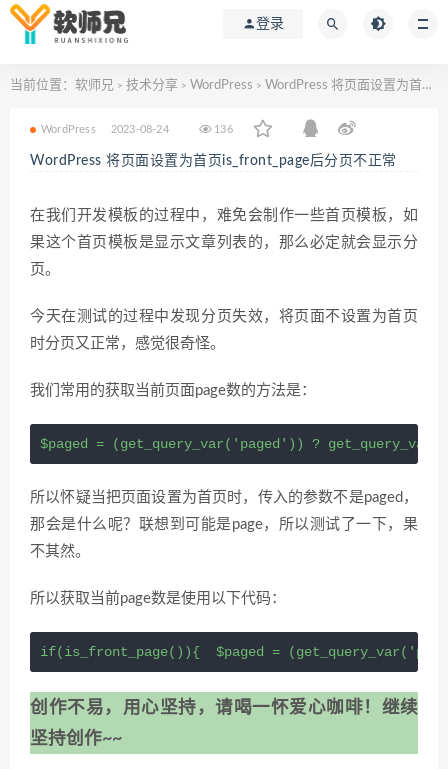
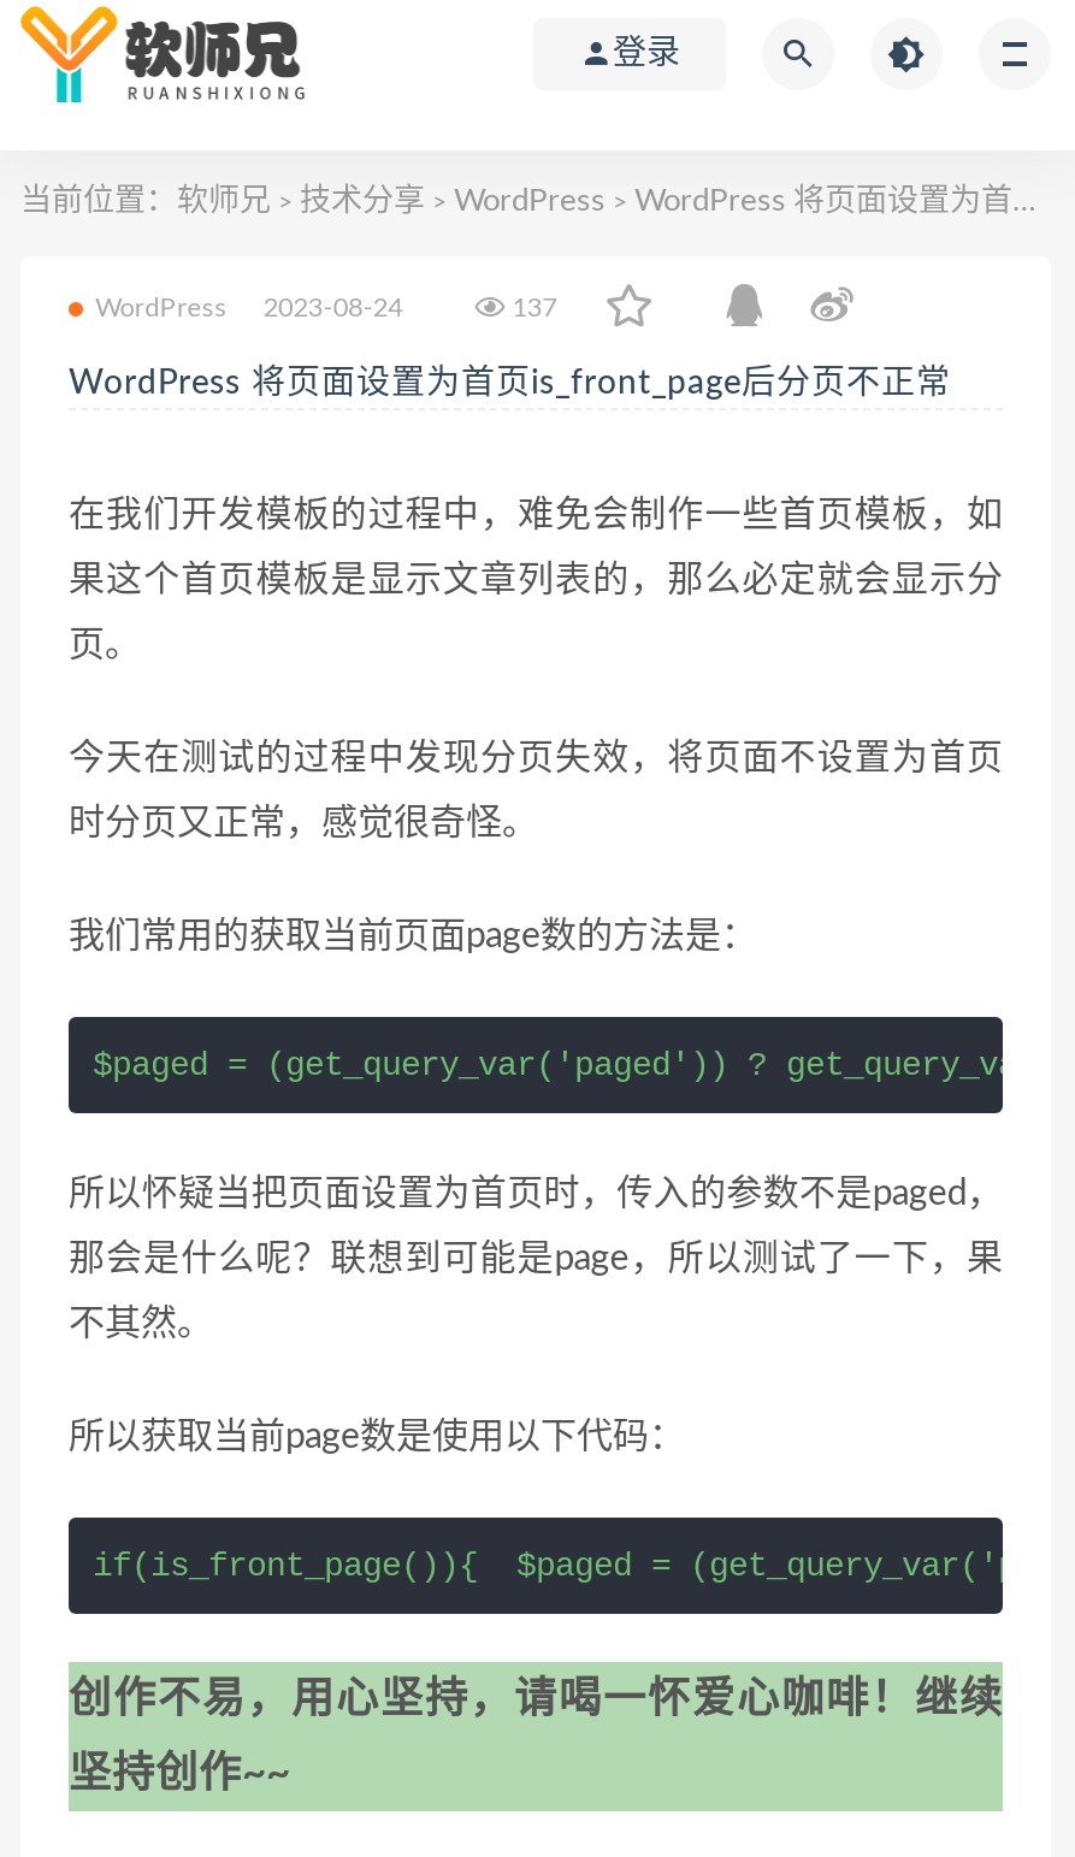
[211,124,233,135] 136 -> [504,295,557,321] 137

